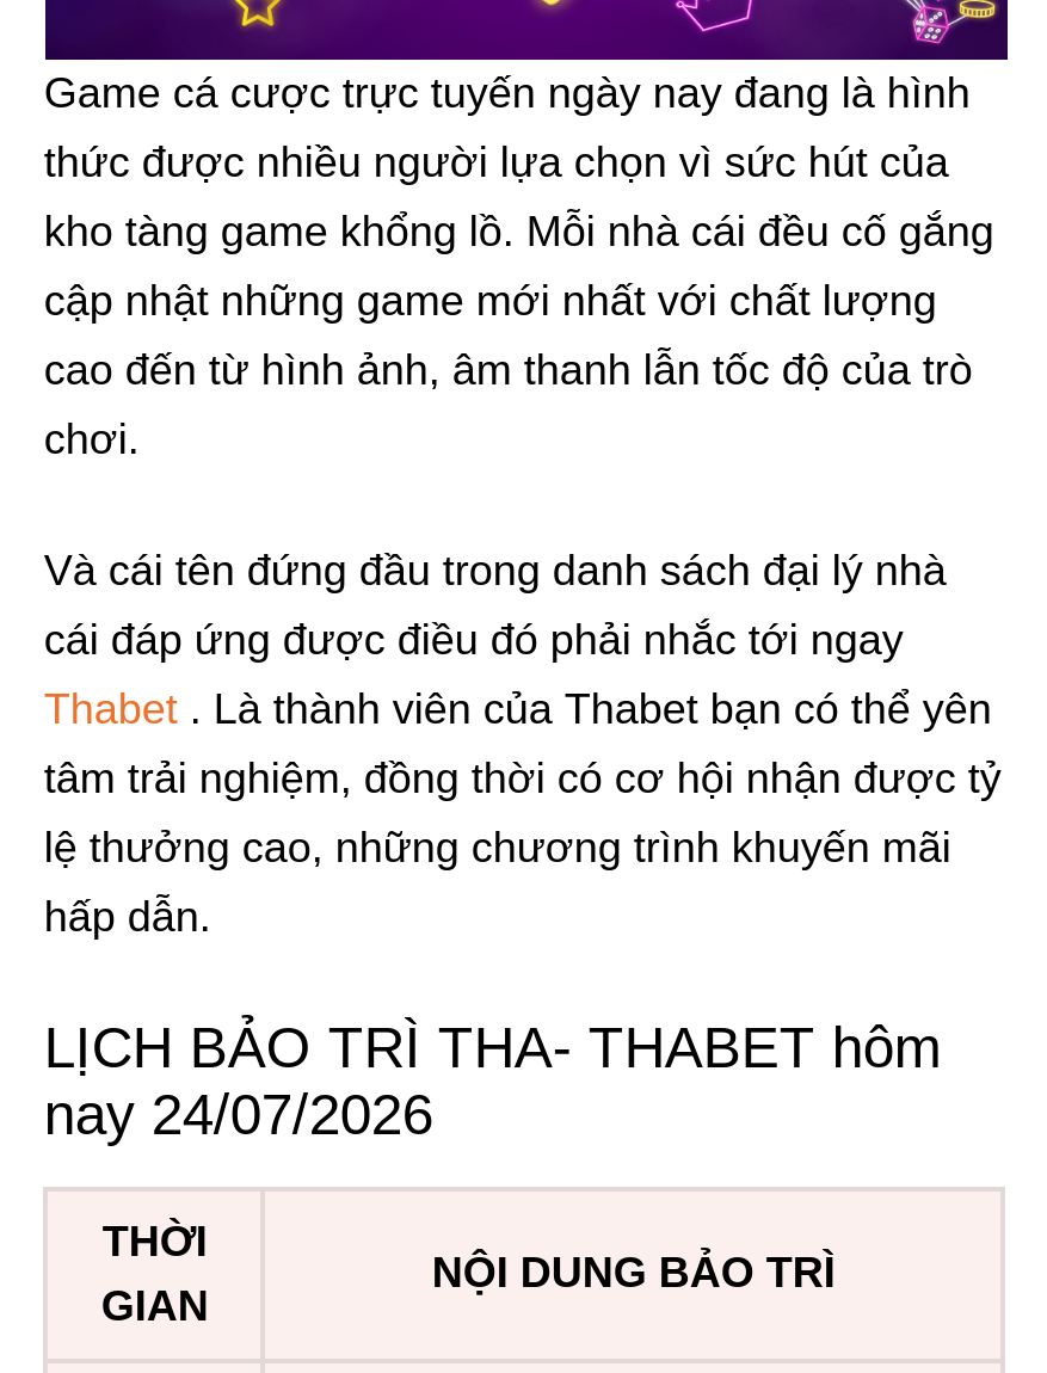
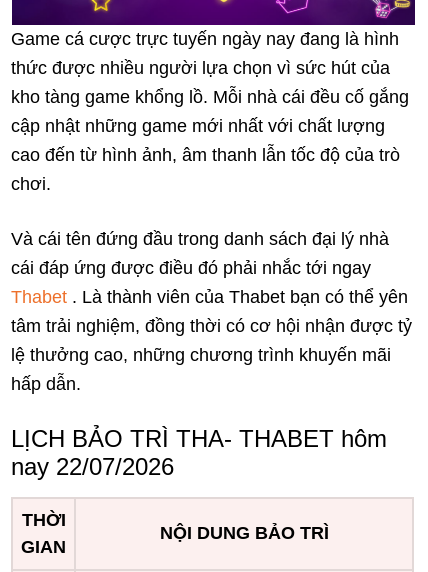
[44,1082,433,1146] nay 24/07/2026 -> [11,453,174,480] nay 22/07/2026

